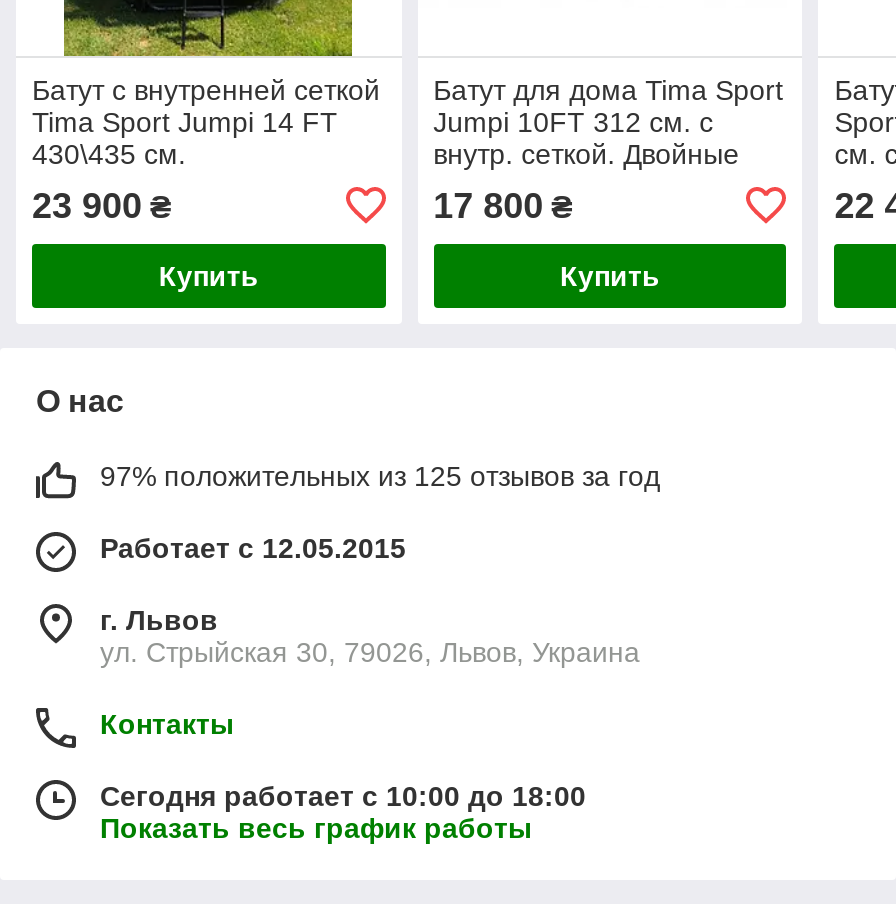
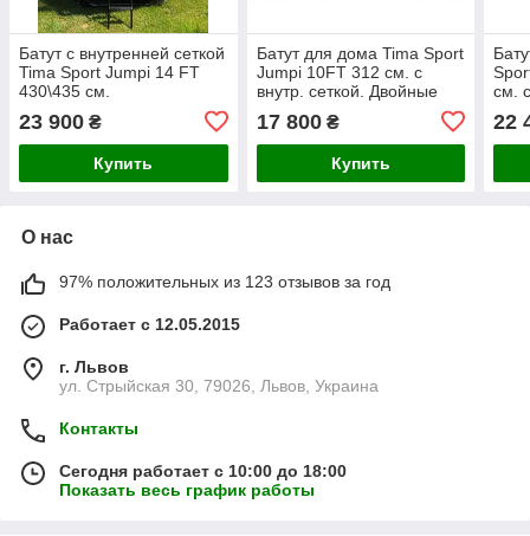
[100,460,660,492] 97% положительных из 125 отзывов за год -> [59,272,390,291] 97% положительных из 123 отзывов за год

